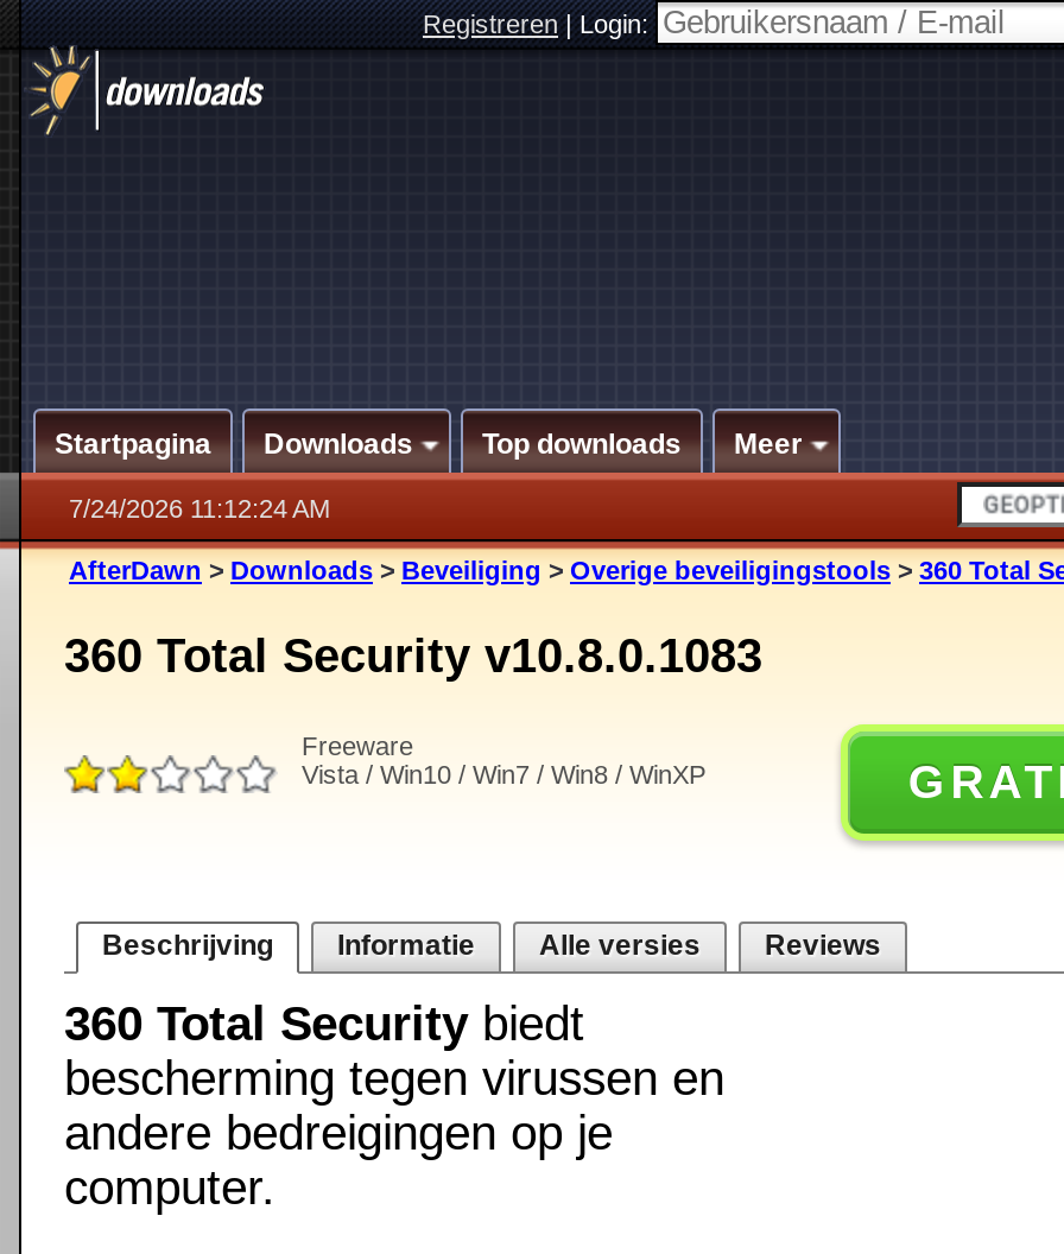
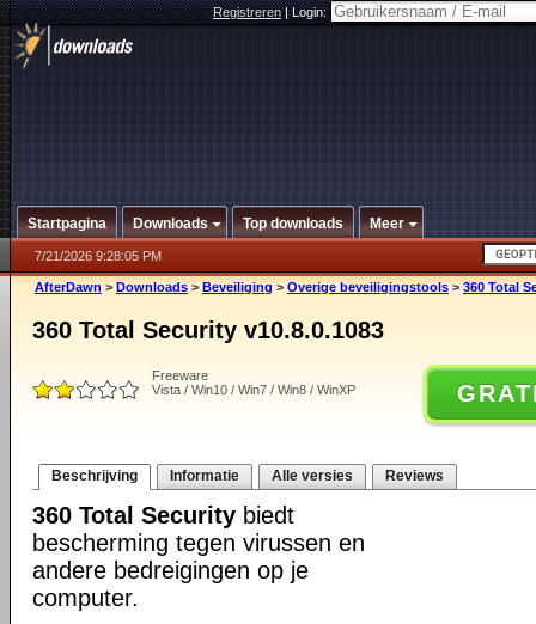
[69,494,330,522] 7/24/2026 11:12:24 AM -> [35,249,162,263] 7/21/2026 9:28:05 PM

